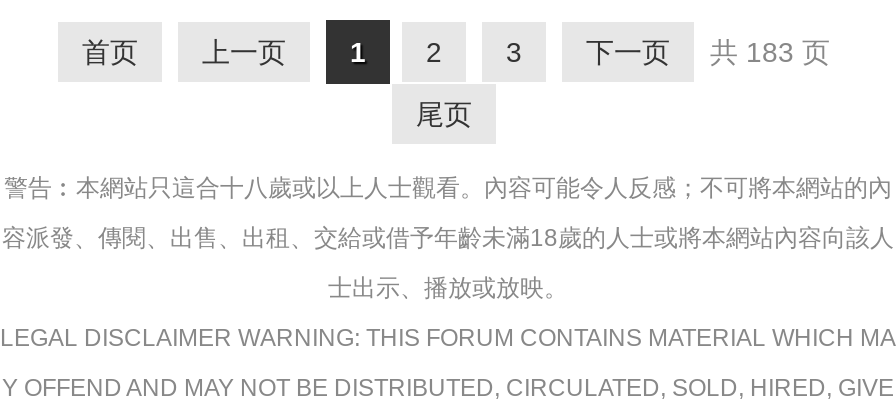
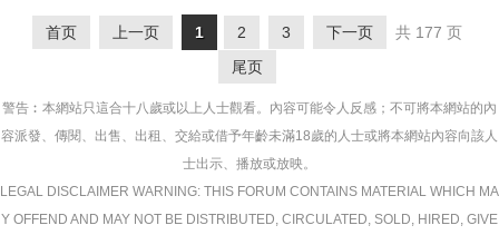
[82,36,838,68] 首页 上一页 1 2 3 下一页 共 183 页 -> [46,23,467,41] 首页 上一页 1 2 3 下一页 共 177 页

